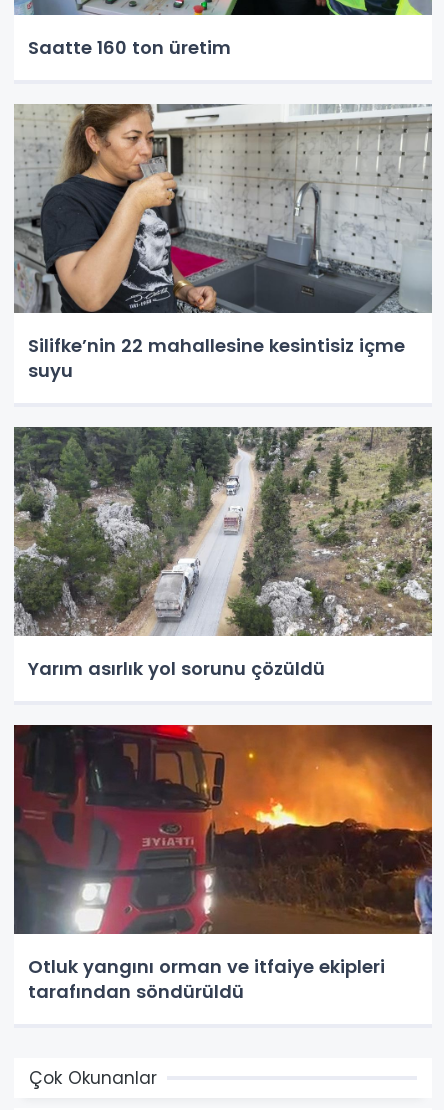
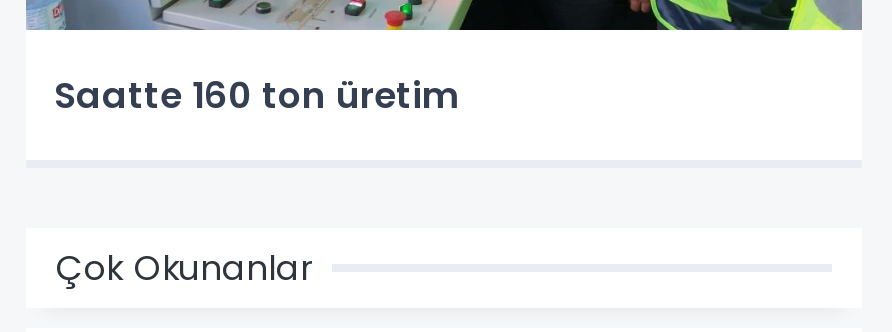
[13,103,432,383] [image] | Silifke’nin 22 mahallesine kesintisiz içme | suyu -> none
[13,426,432,681] [image] | Yarım asırlık yol sorunu çözüldü -> none
[13,724,433,1004] [image] | Otluk yangını orman ve itfaiye ekipleri | tarafından söndürüldü -> none

